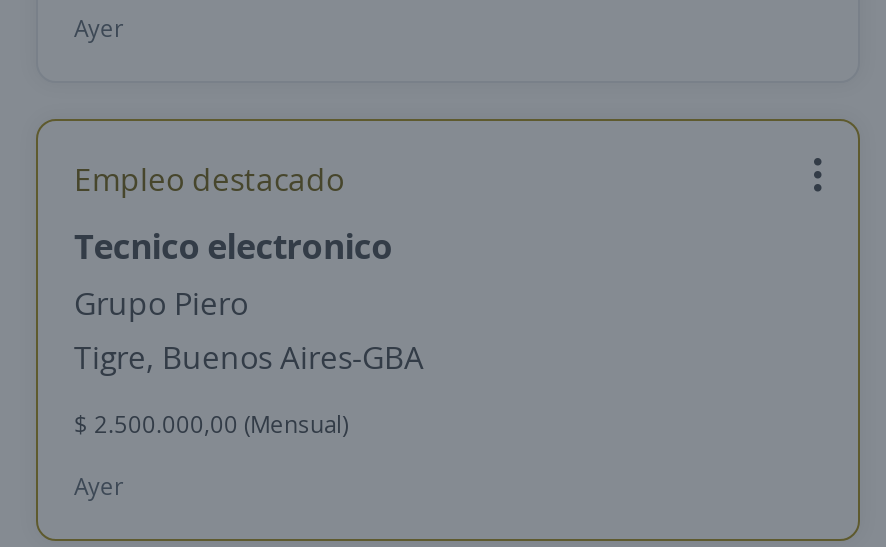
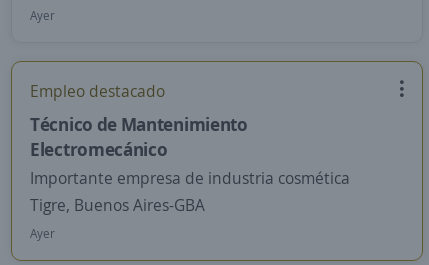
[74,221,393,325] Tecnico electronico | Grupo Piero -> [30,112,350,189] Técnico de Mantenimiento | Electromecánico | Importante empresa de industria cosmética
moved [74,335,424,379] -> [30,194,205,216]: Tigre, Buenos Aires-GBA
[74,407,348,441] $ 2.500.000,00 (Mensual) -> none

